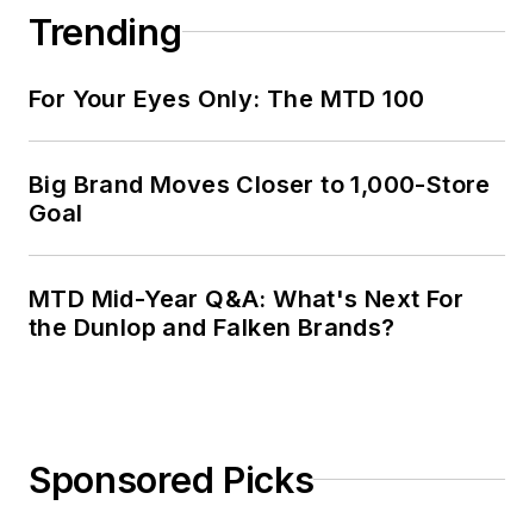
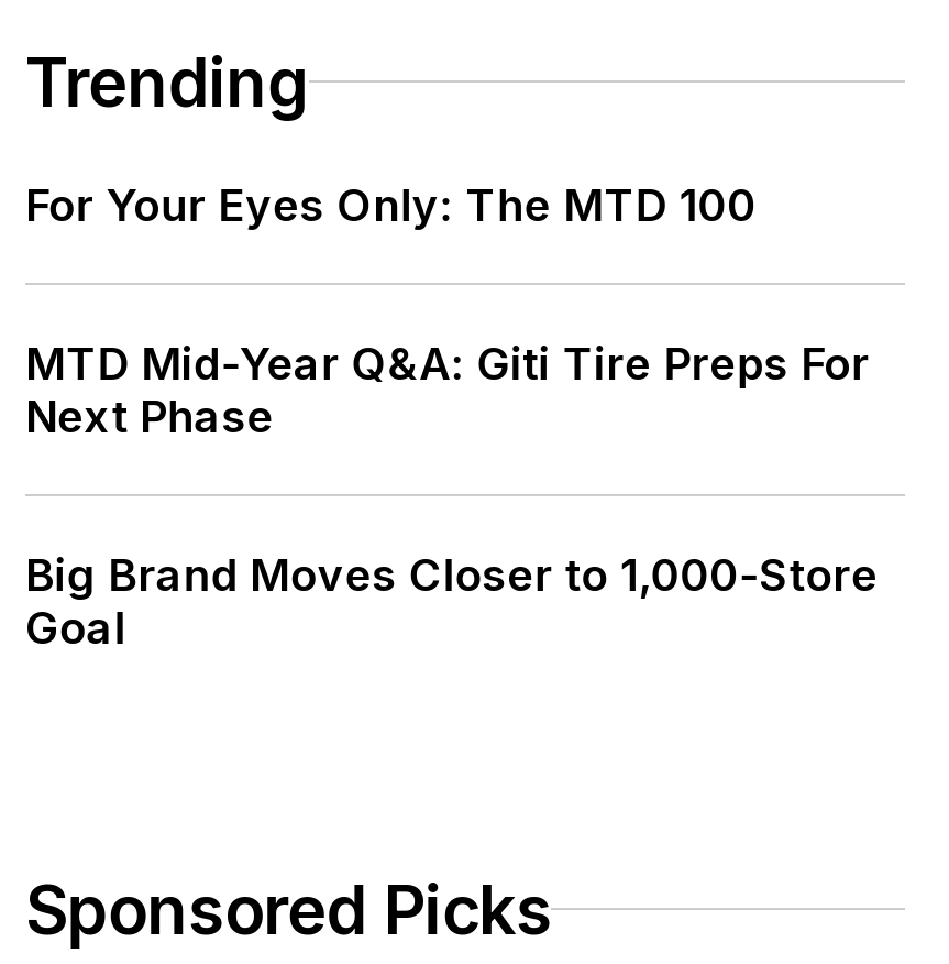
none -> [25,337,872,443] MTD Mid-Year Q&A: Giti Tire Preps For | Next Phase
moved [29,170,491,227] -> [25,549,878,654]: Big Brand Moves Closer to 1,000-Store | Goal
[29,284,465,342] MTD Mid-Year Q&A: What's Next For | the Dunlop and Falken Brands? -> none

